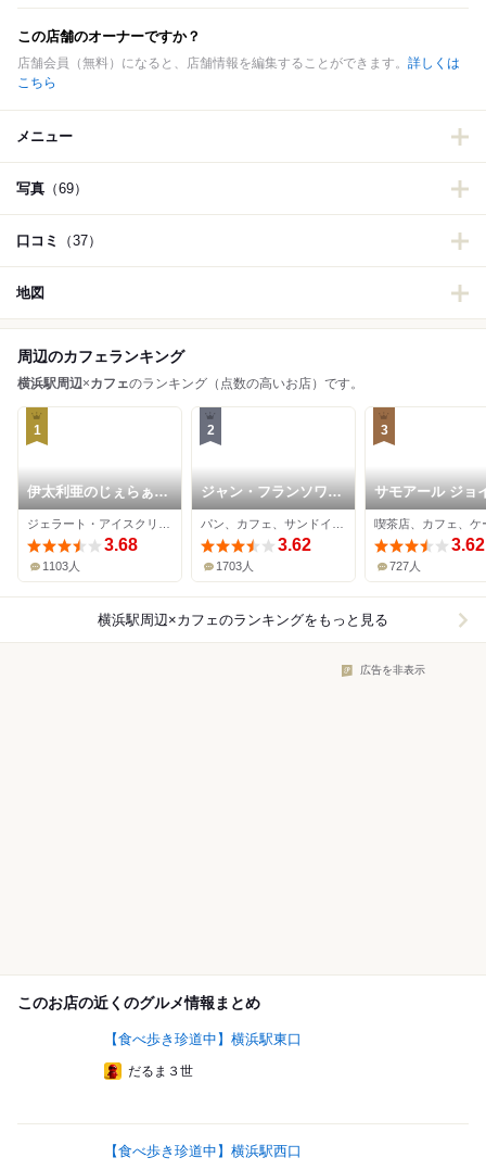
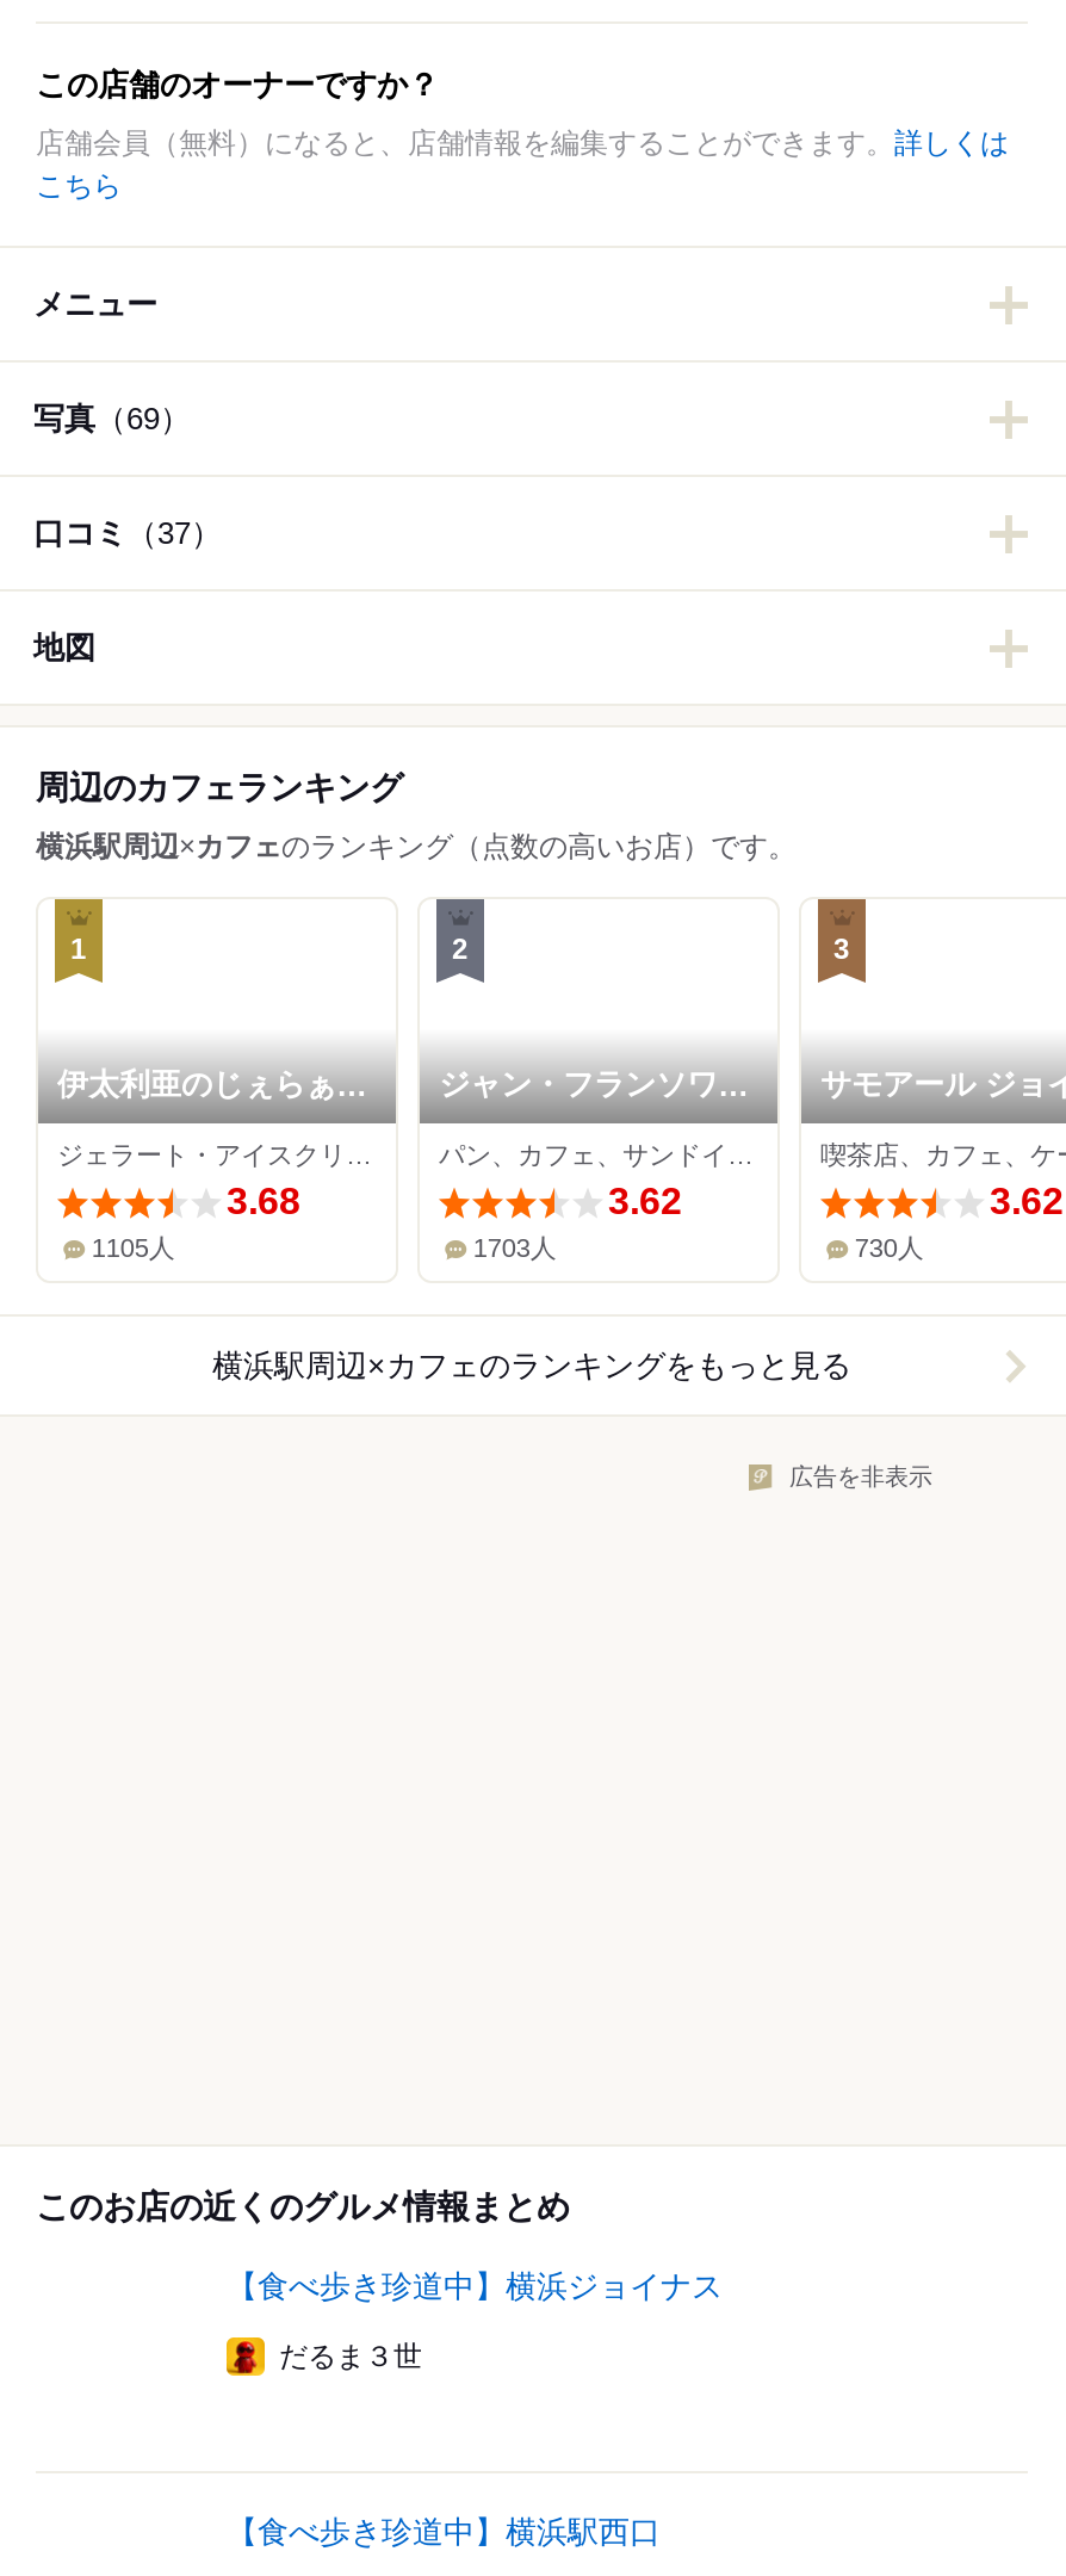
[43,560,81,573] 1103人 -> [92,1234,175,1262] 1105人
[390,560,421,573] 727人 -> [855,1234,924,1262] 730人
[104,1031,302,1048] 【食べ歩き珍道中】横浜駅東口 -> [227,2269,723,2305] 【食べ歩き珍道中】横浜ジョイナス

